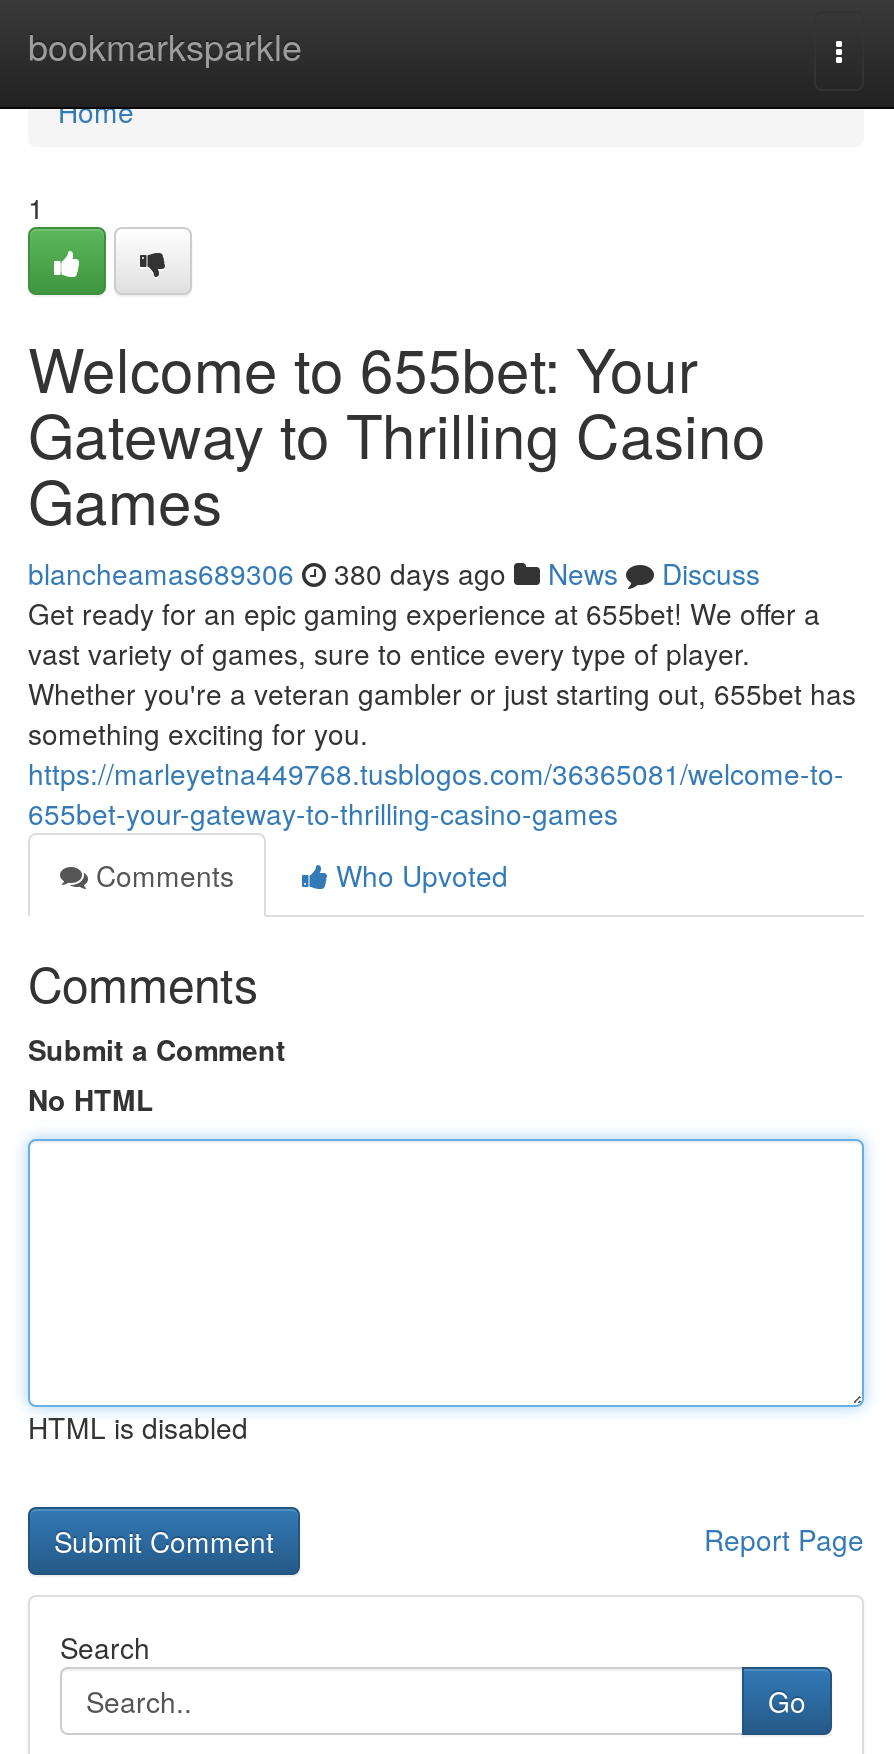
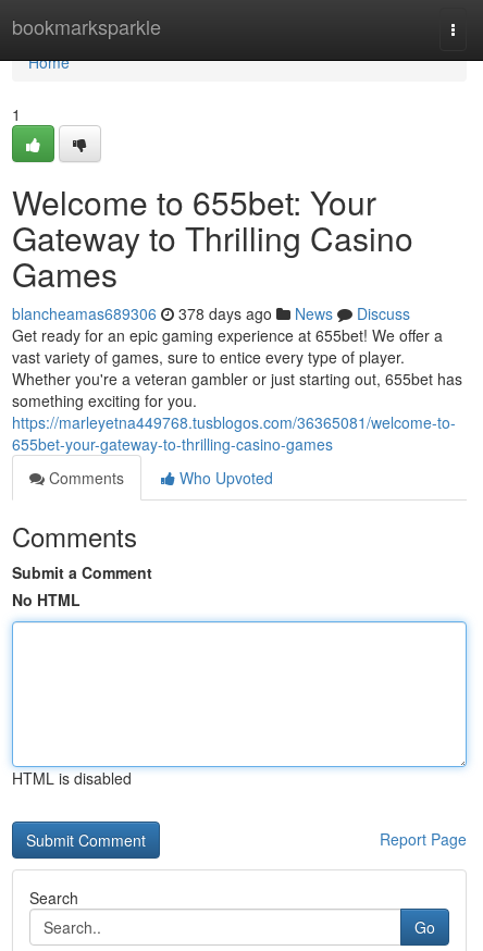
[28,553,760,593] blancheamas689306 380 days ago News Discuss -> [12,302,410,324] blancheamas689306 378 days ago News Discuss

